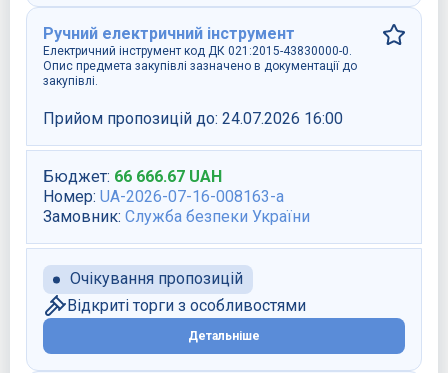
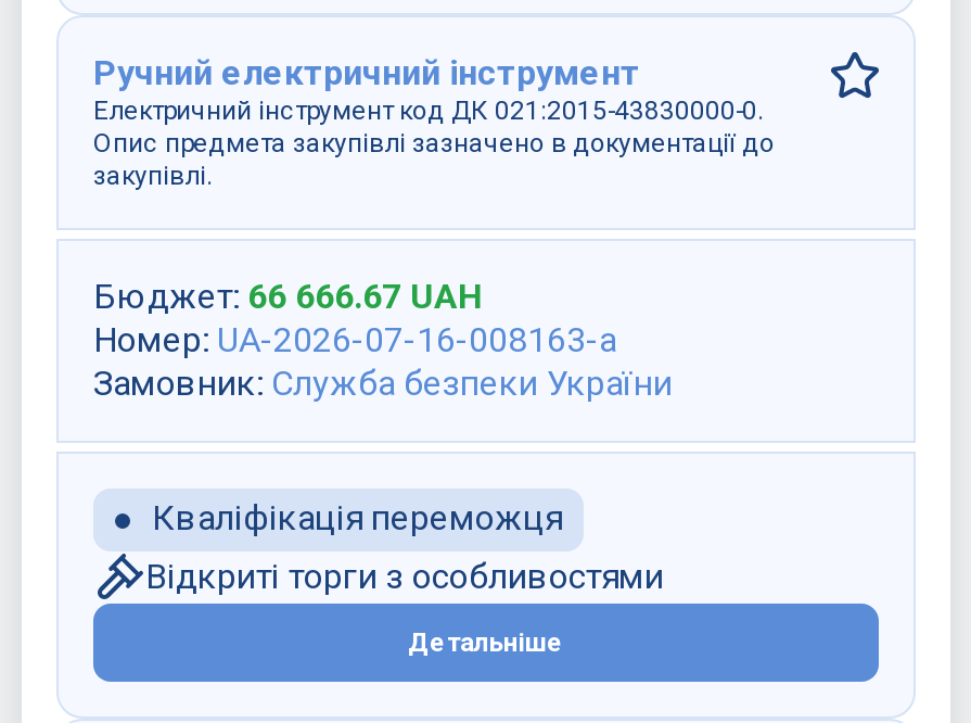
[43,109,343,128] Прийом пропозицій до: 24.07.2026 16:00 -> none
[70,269,243,288] Очікування пропозицій -> [152,497,562,538] Кваліфікація переможця

